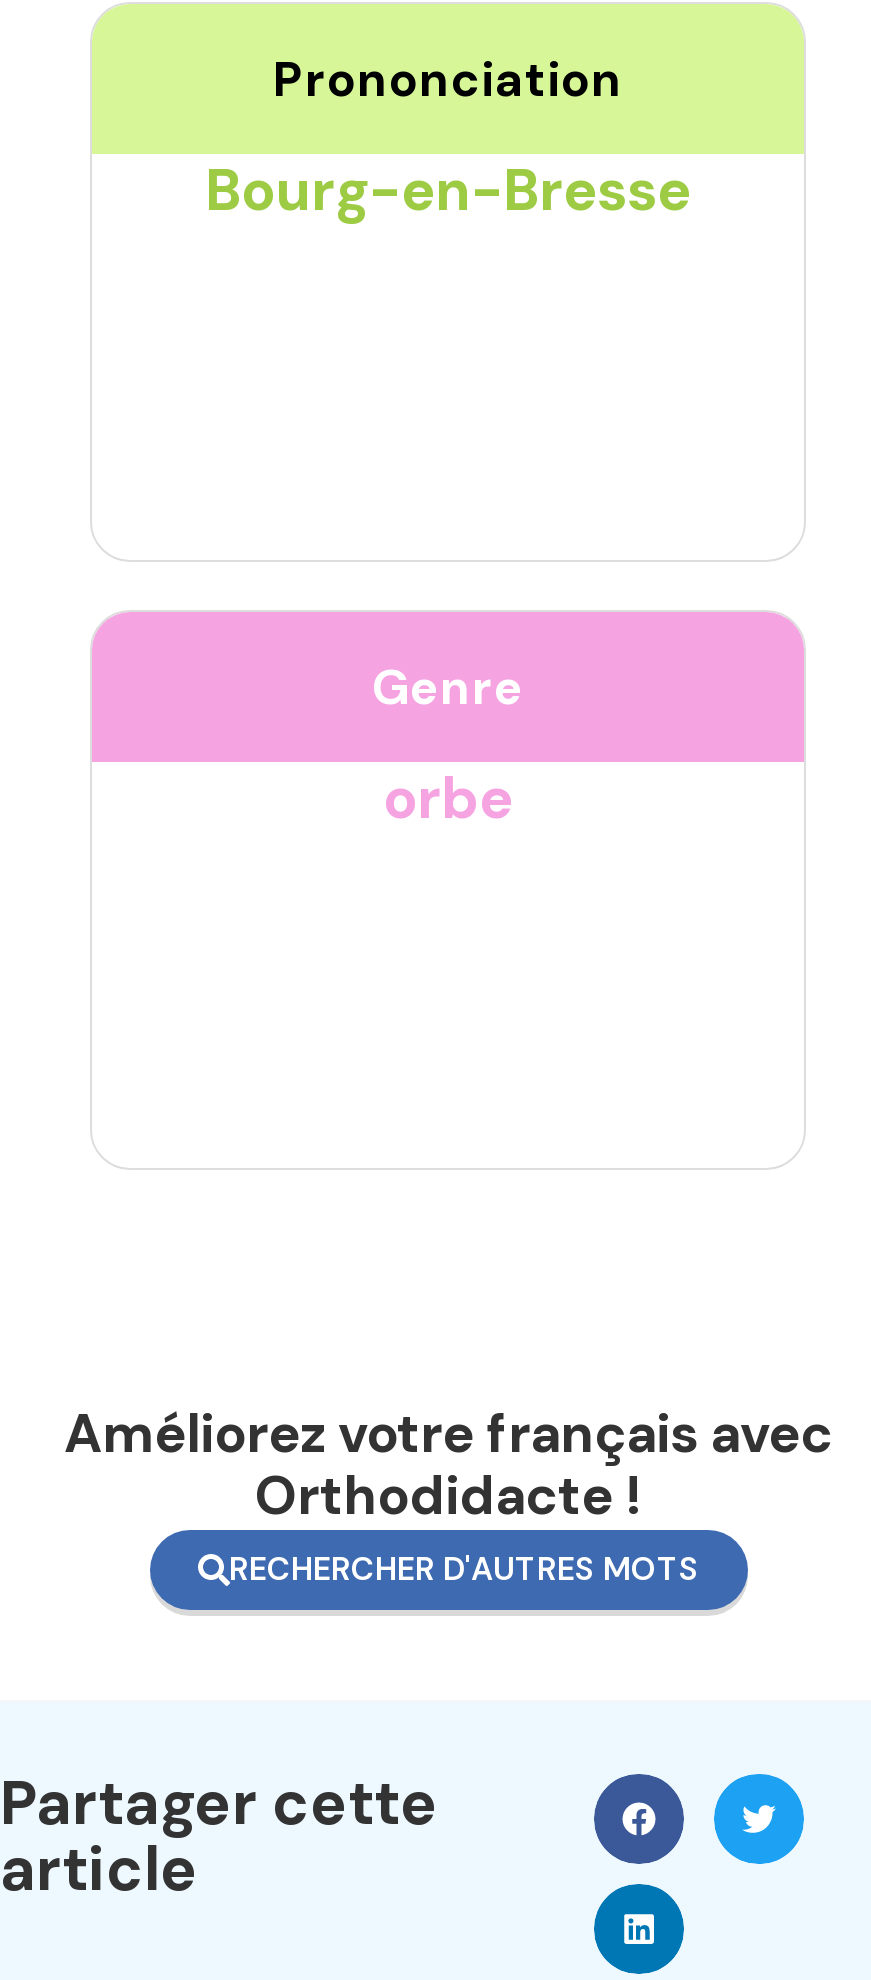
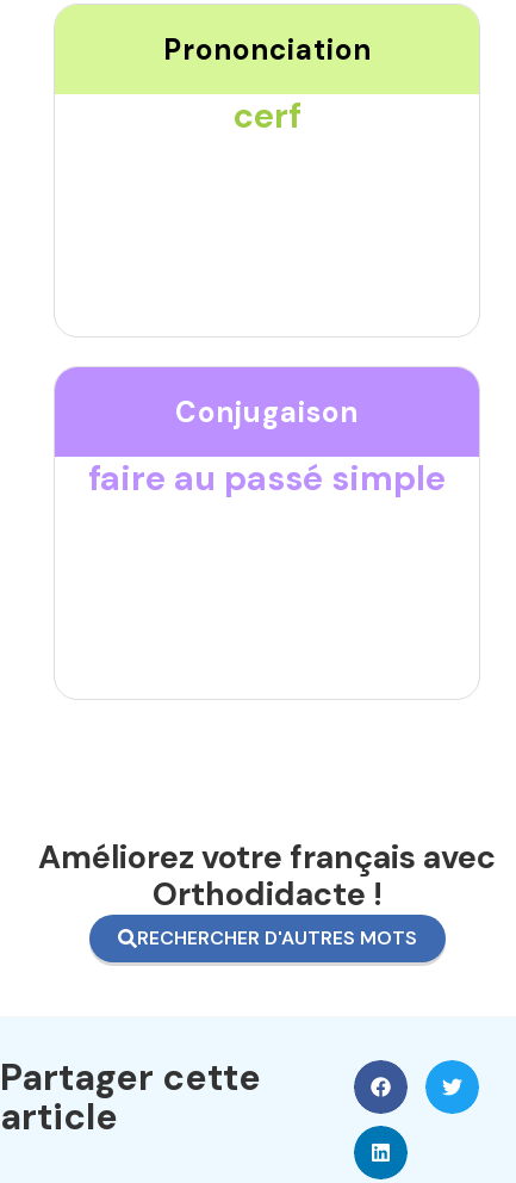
[205,151,691,227] Bourg-en-Bresse -> [233,93,301,138] cerf
[372,655,524,717] Genre -> [175,393,359,430] Conjugaison
[383,759,513,835] orbe -> [88,455,446,500] faire au passé simple

